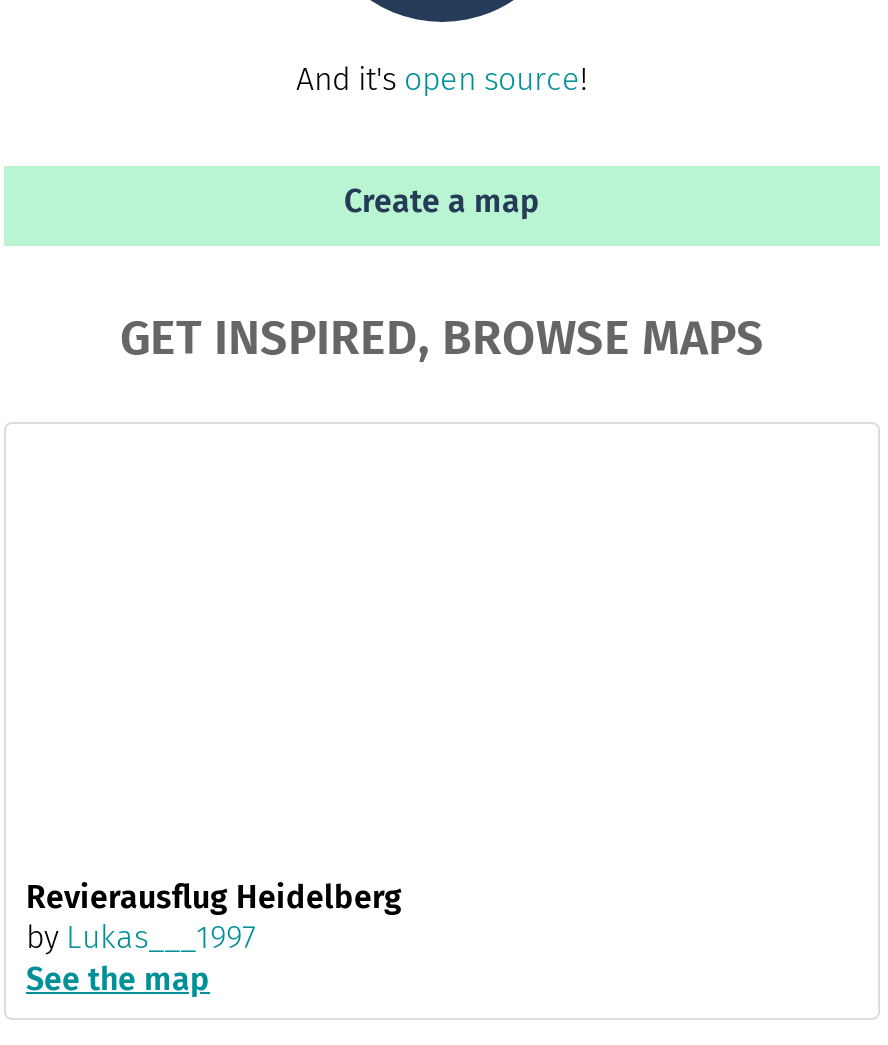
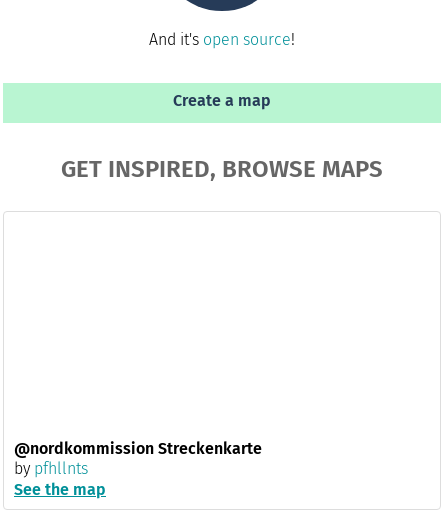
[26,878,402,956] Revierausflug Heidelberg | by Lukas___1997 -> [14,439,262,478] @nordkommission Streckenkarte | by pfhllnts

